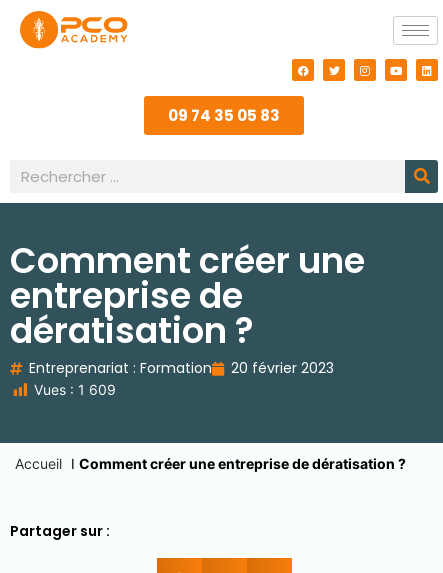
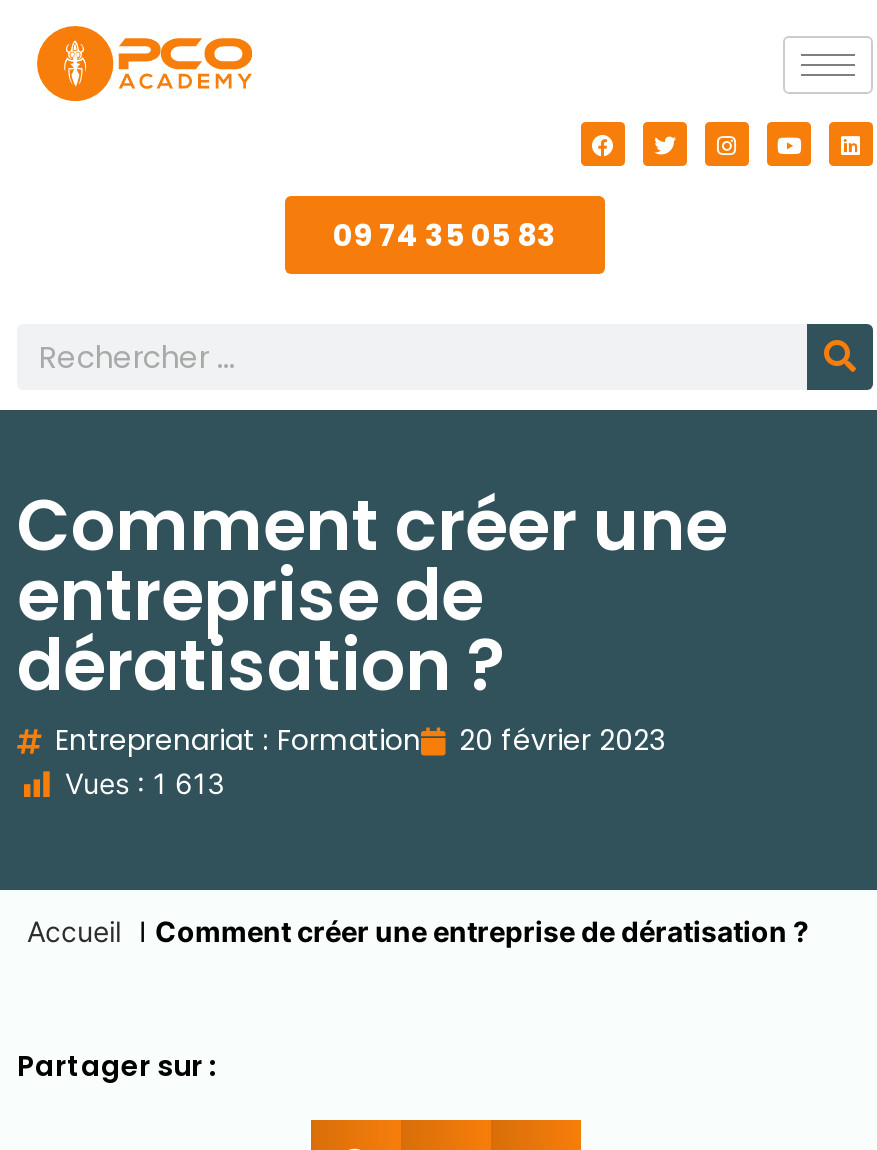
[34,381,116,398] Vues : 1 609 -> [65,767,225,801] Vues : 1 613

